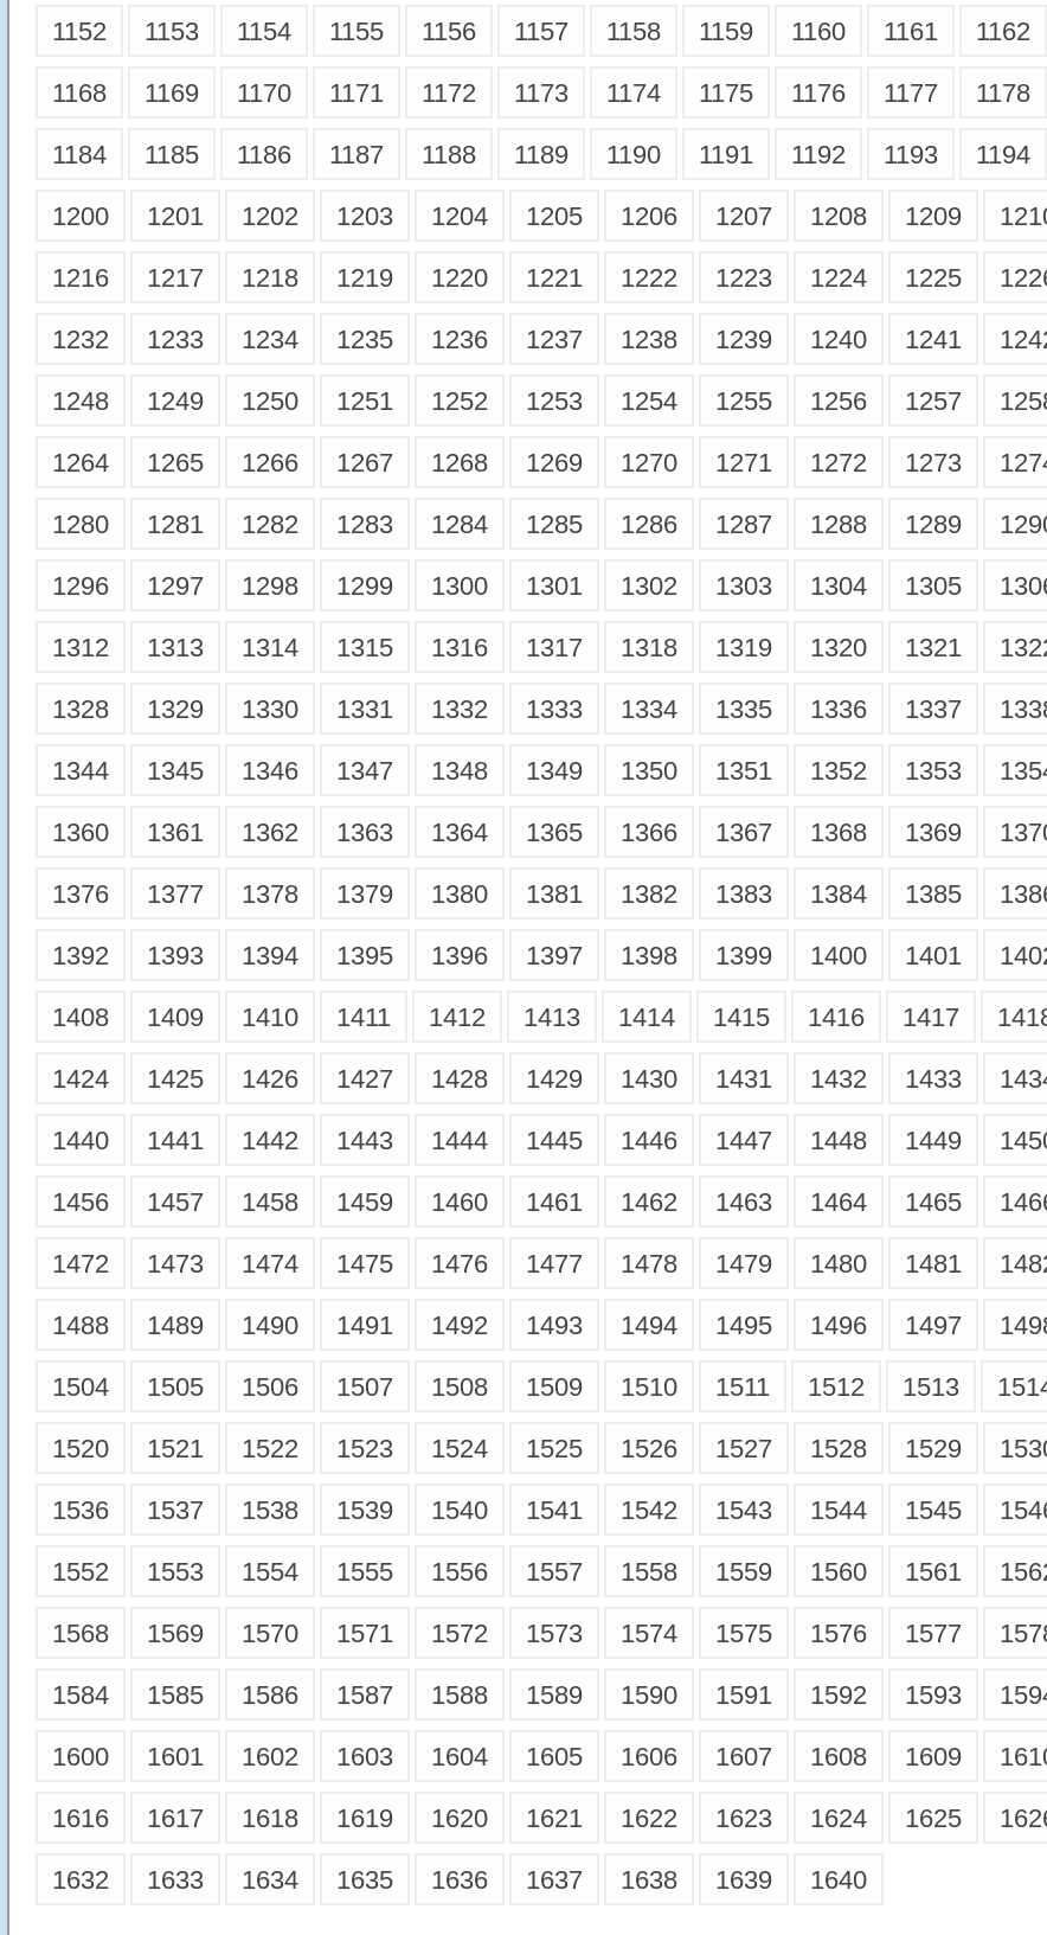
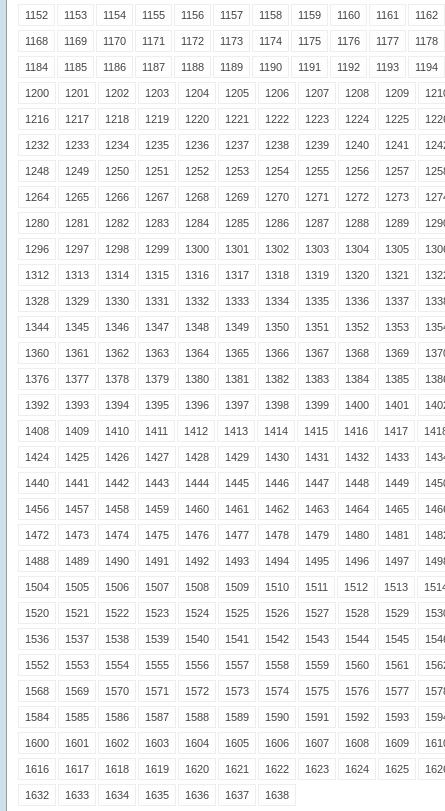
[715,1865,867,1894] 1639 | 1640 -> none

